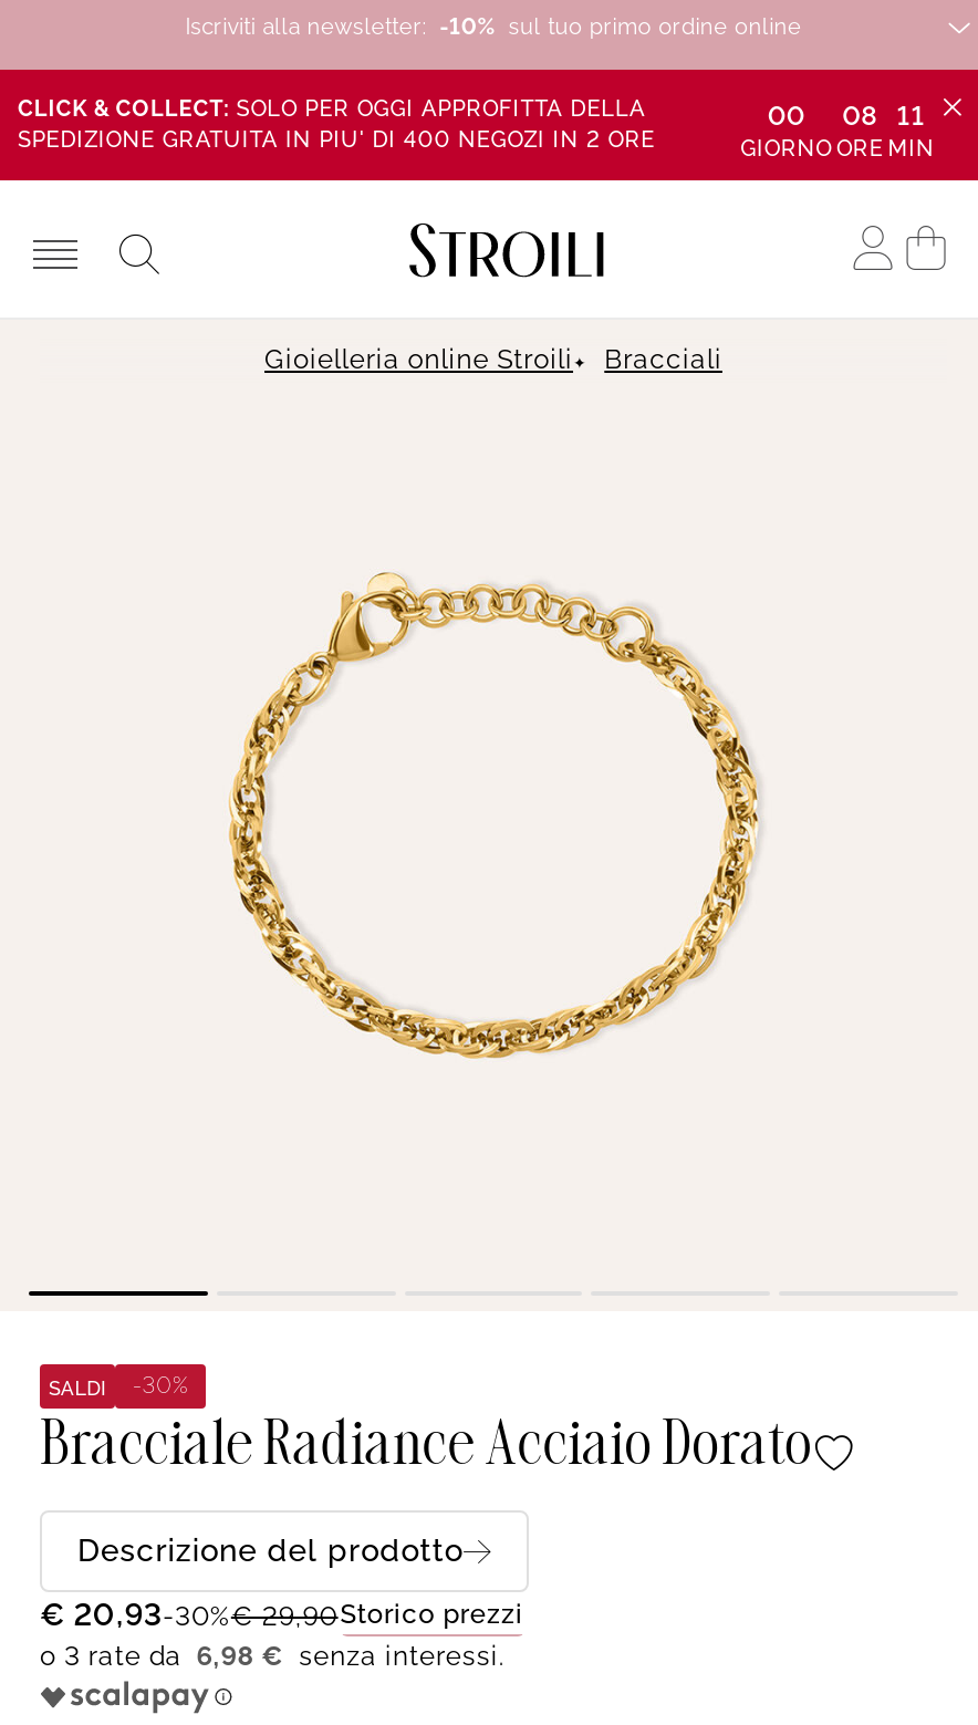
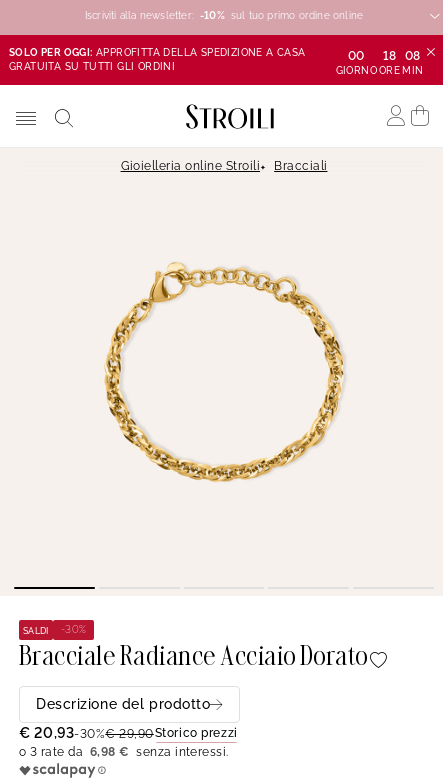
[18,96,662,152] CLICK & COLLECT: SOLO PER OGGI APPROFITTA DELLA | SPEDIZIONE GRATUITA IN PIU' DI 400 NEGOZI IN 2 ORE -> [9,47,306,72] SOLO PER OGGI: APPROFITTA DELLA SPEDIZIONE A CASA | GRATUITA SU TUTTI GLI ORDINI
[842,100,878,131] 08 -> [383,48,397,62] 18
[897,100,926,131] 11 -> [405,48,421,62] 08

